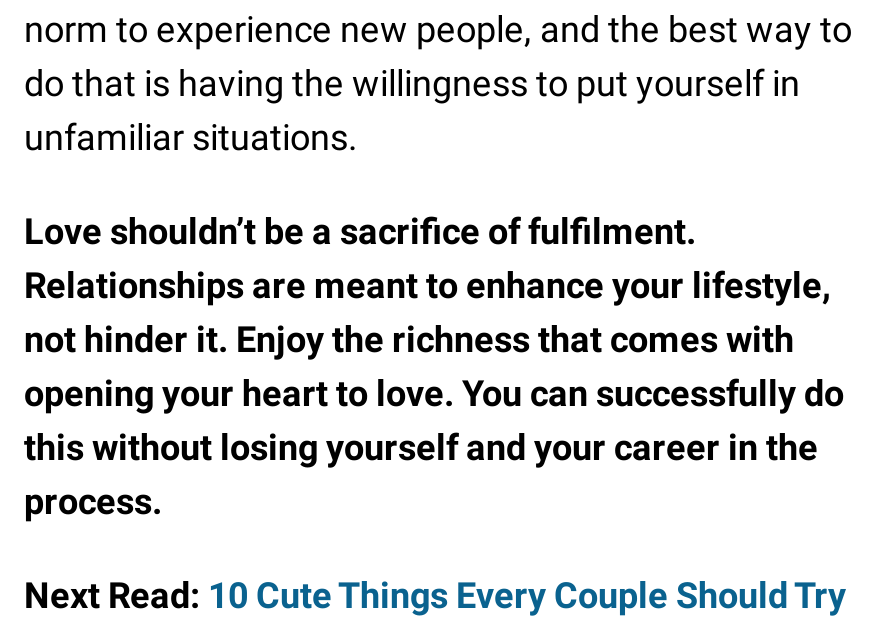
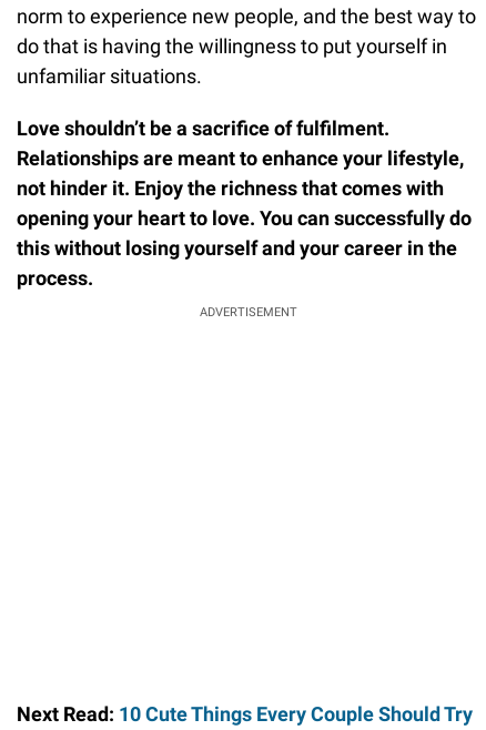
none -> [200,305,297,319] ADVERTISEMENT

